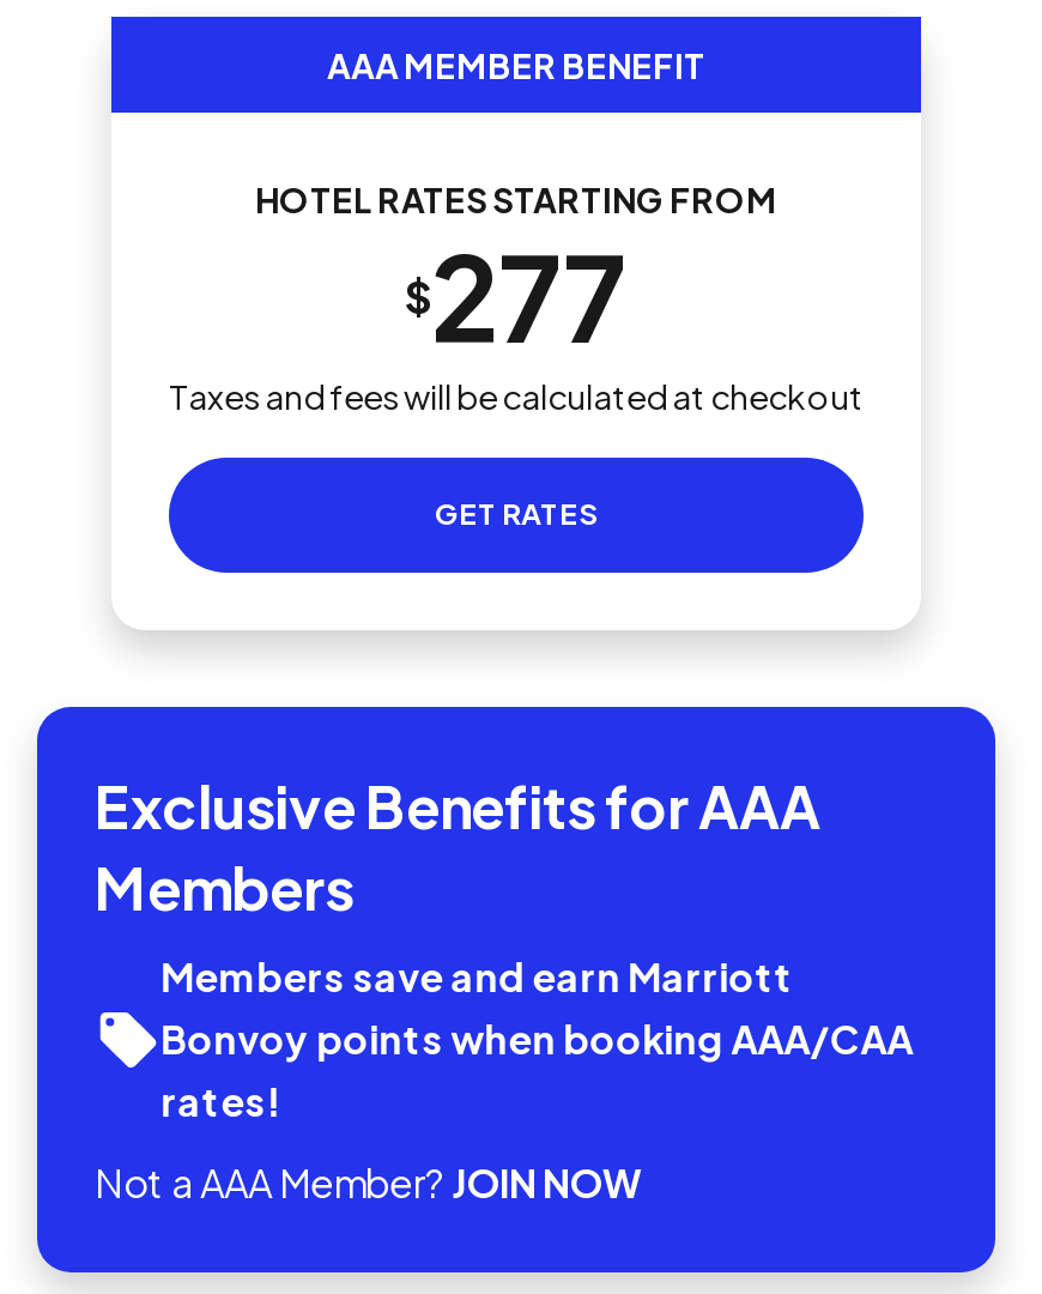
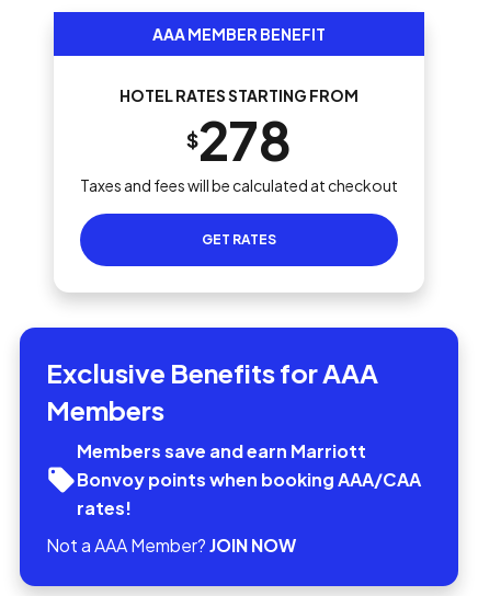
[405,223,628,369] $277 -> [186,106,292,173] $278

